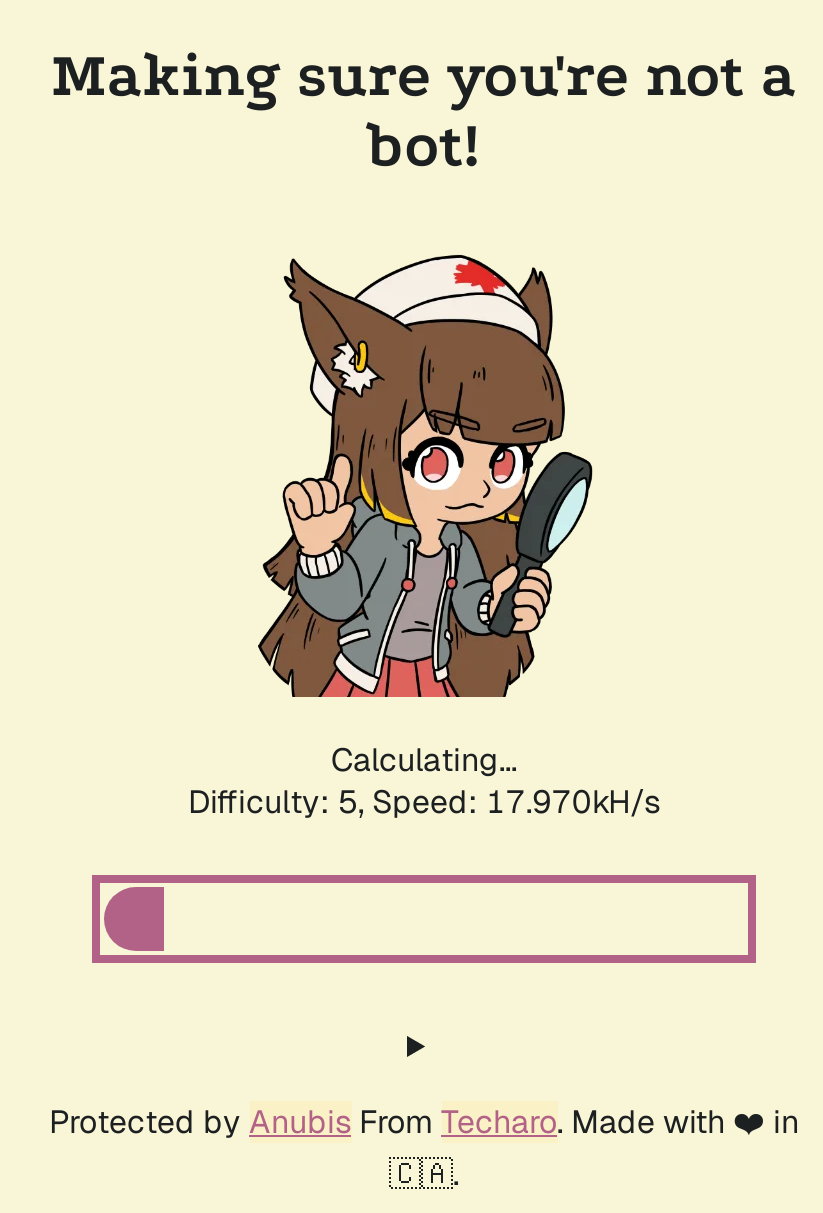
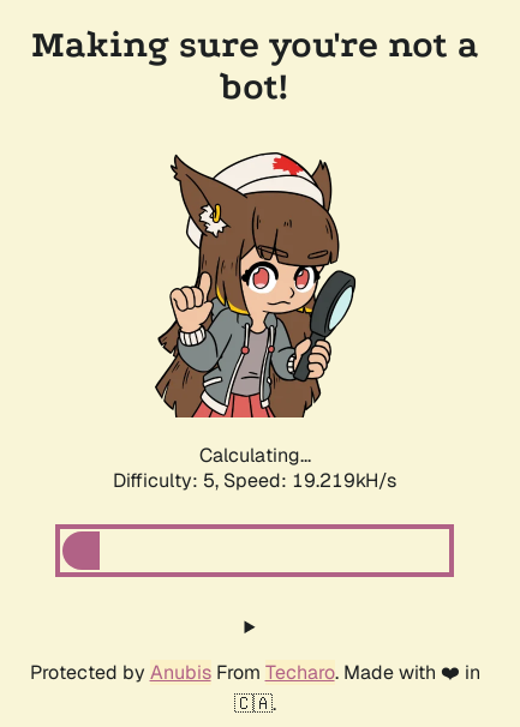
[188,781,660,823] Difficulty: 5, Speed: 17.970kH/s -> [113,468,396,493] Difficulty: 5, Speed: 19.219kH/s

